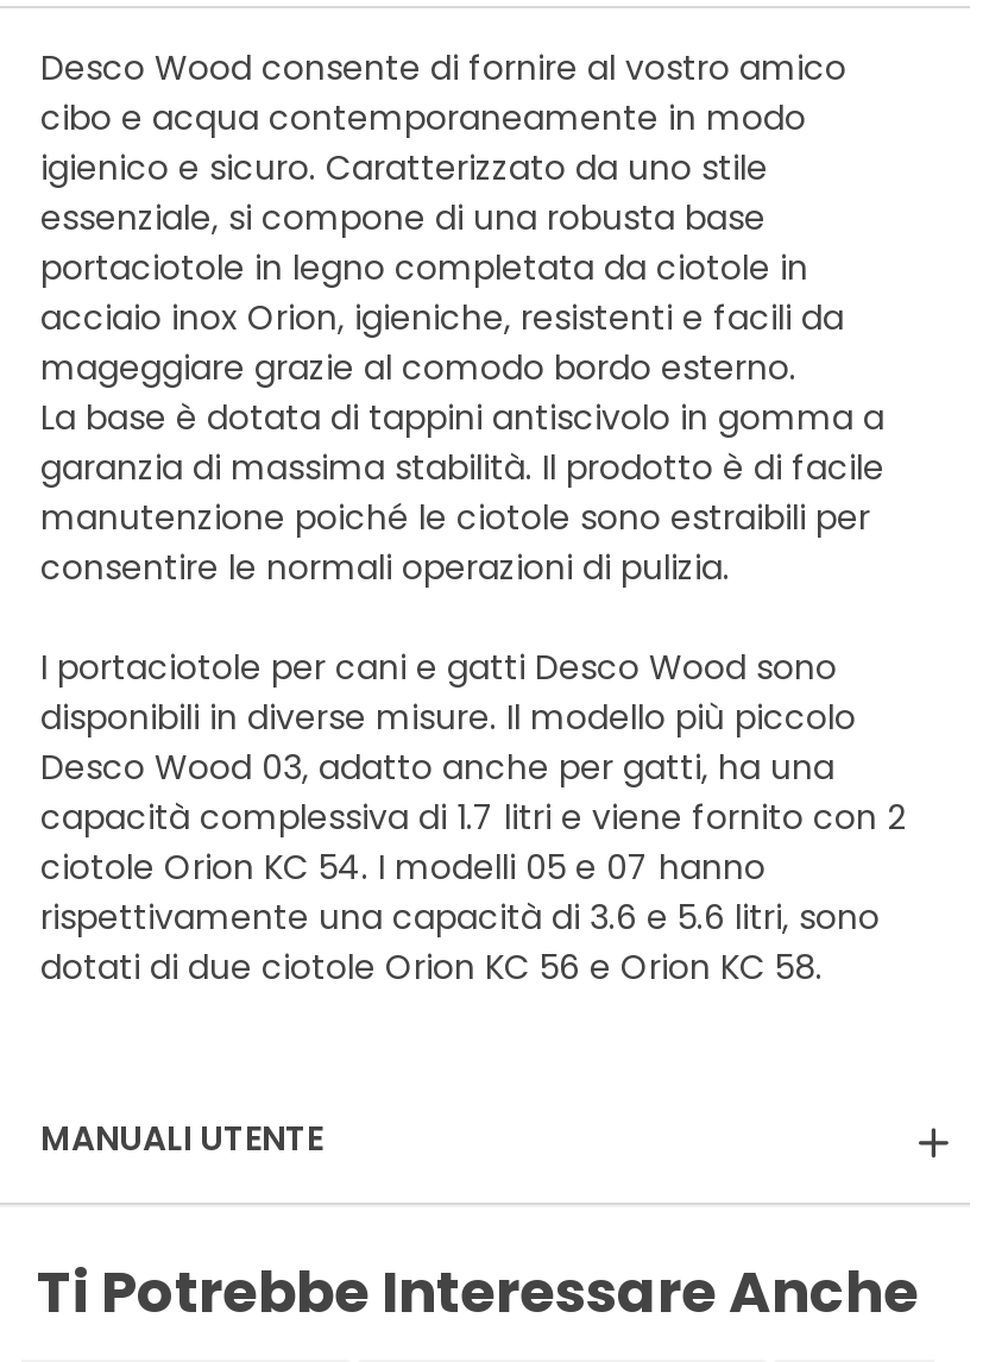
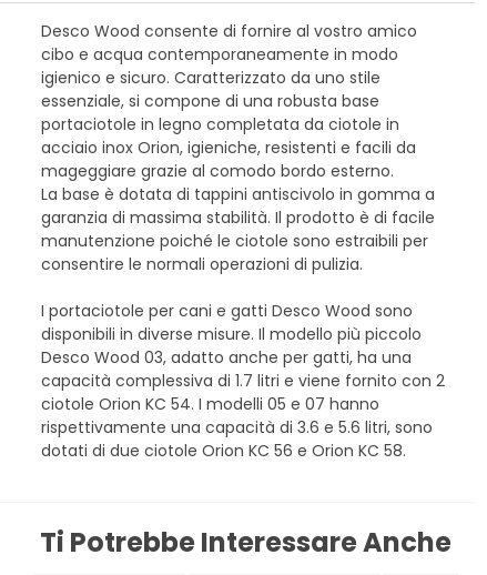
[40,1115,323,1162] MANUALI UTENTE -> none

